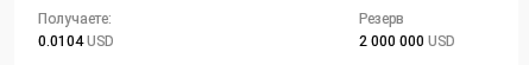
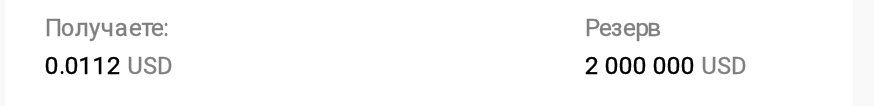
[38,33,114,49] 0.0104 USD -> [45,52,173,80] 0.0112 USD

